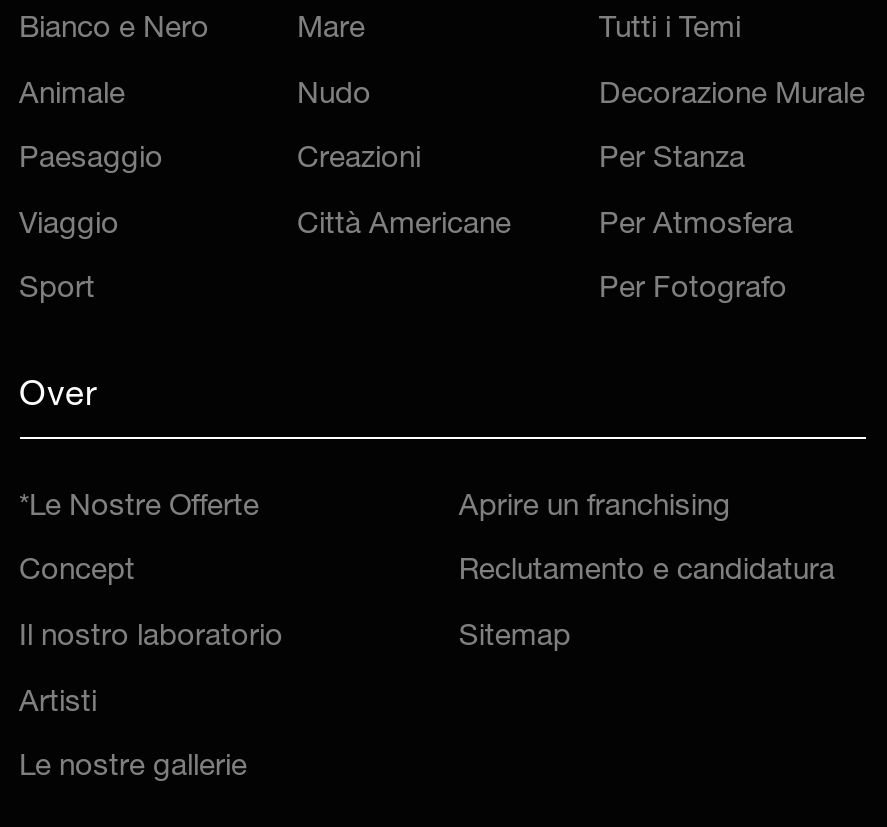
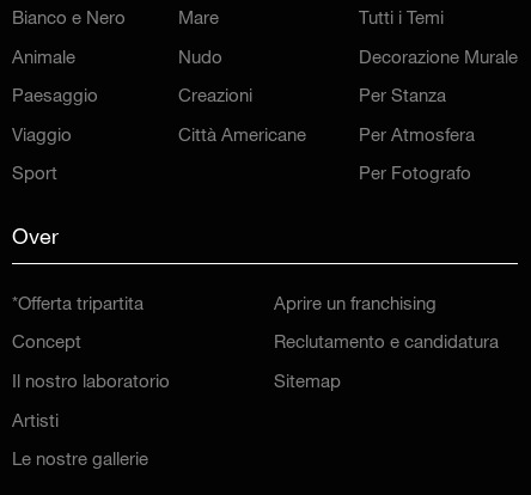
[19,493,259,523] *Le Nostre Offerte -> [11,296,143,314] *Offerta tripartita

